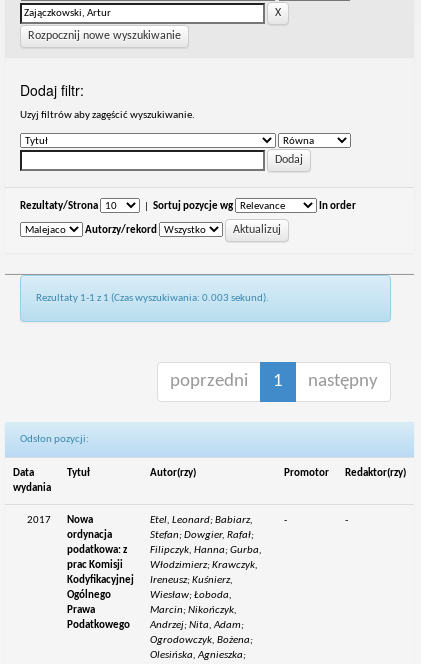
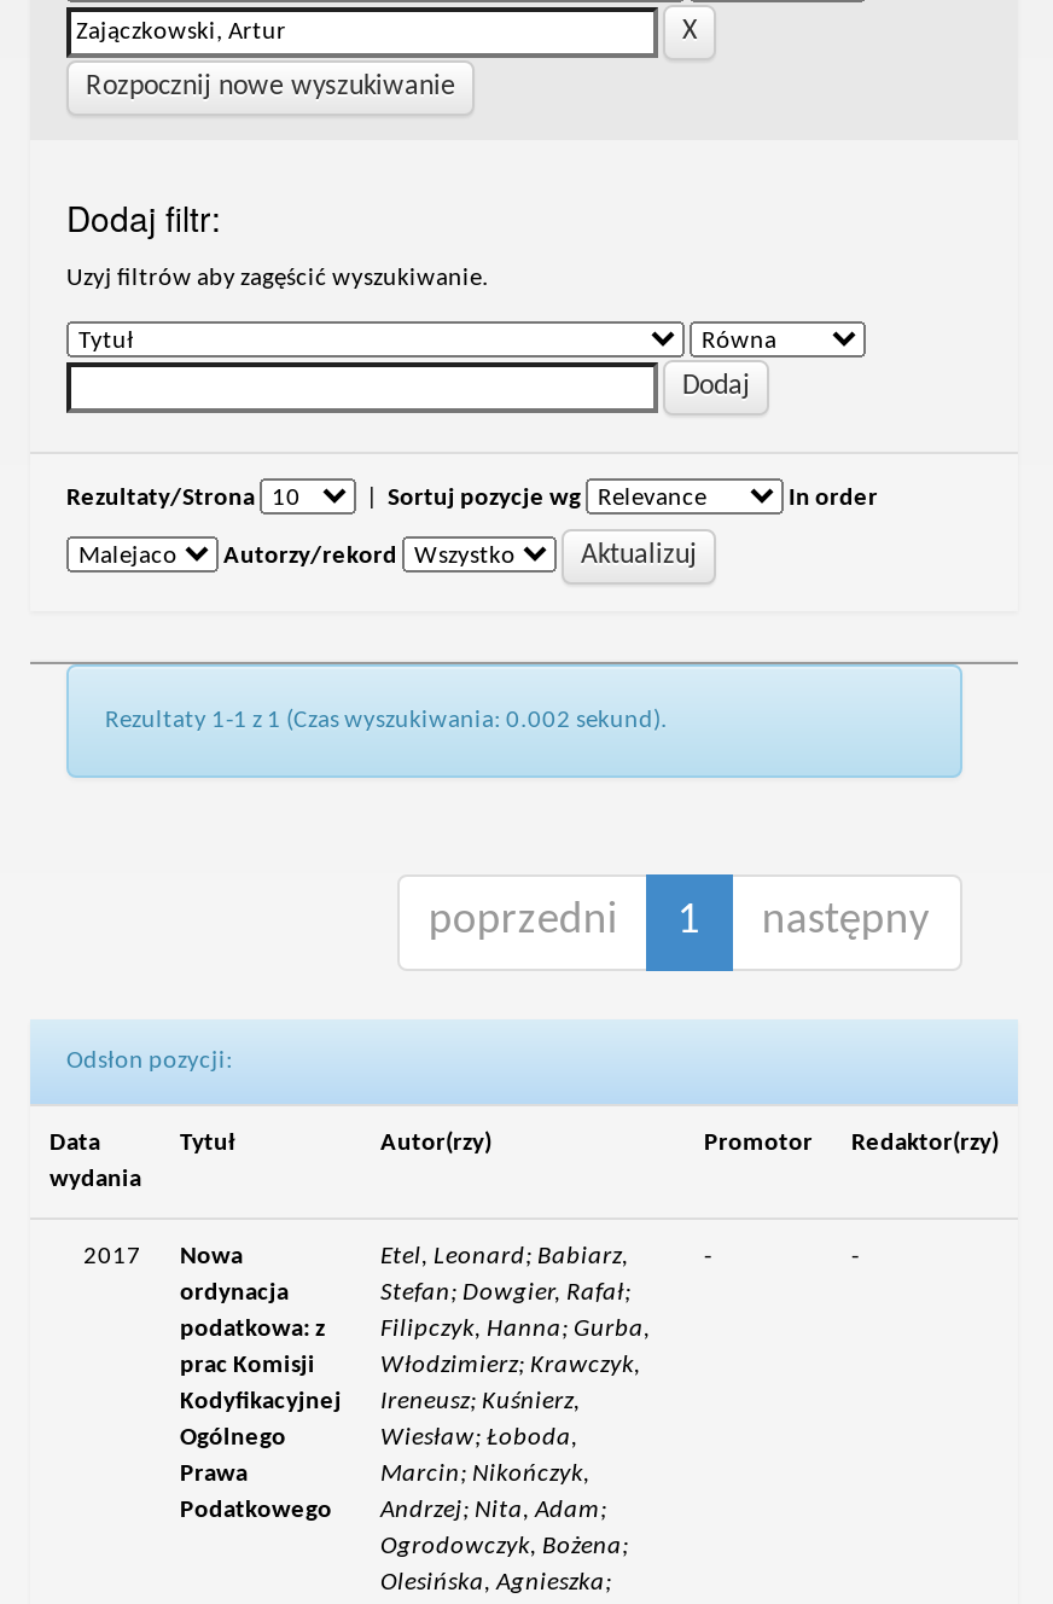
[36,293,269,304] Rezultaty 1-1 z 1 (Czas wyszukiwania: 0.003 sekund). -> [105,708,668,735] Rezultaty 1-1 z 1 (Czas wyszukiwania: 0.002 sekund).

